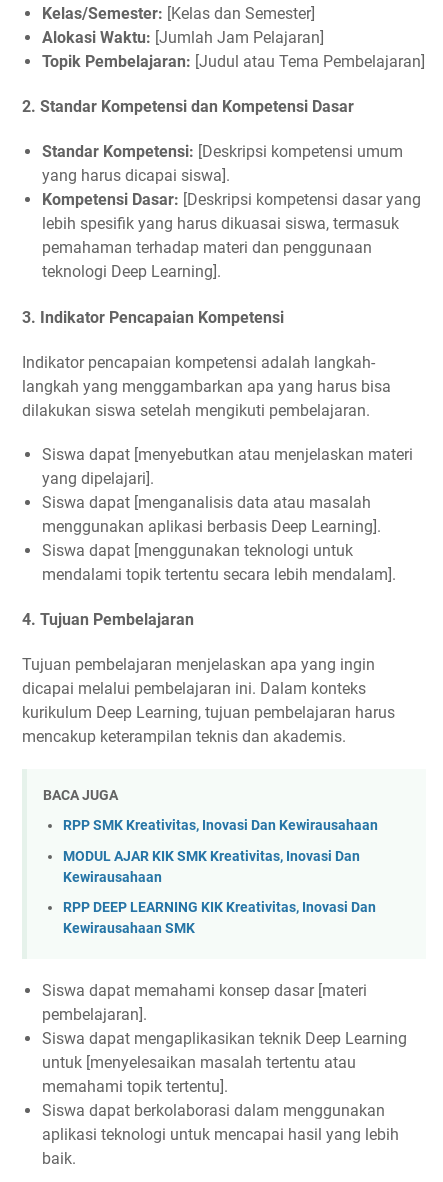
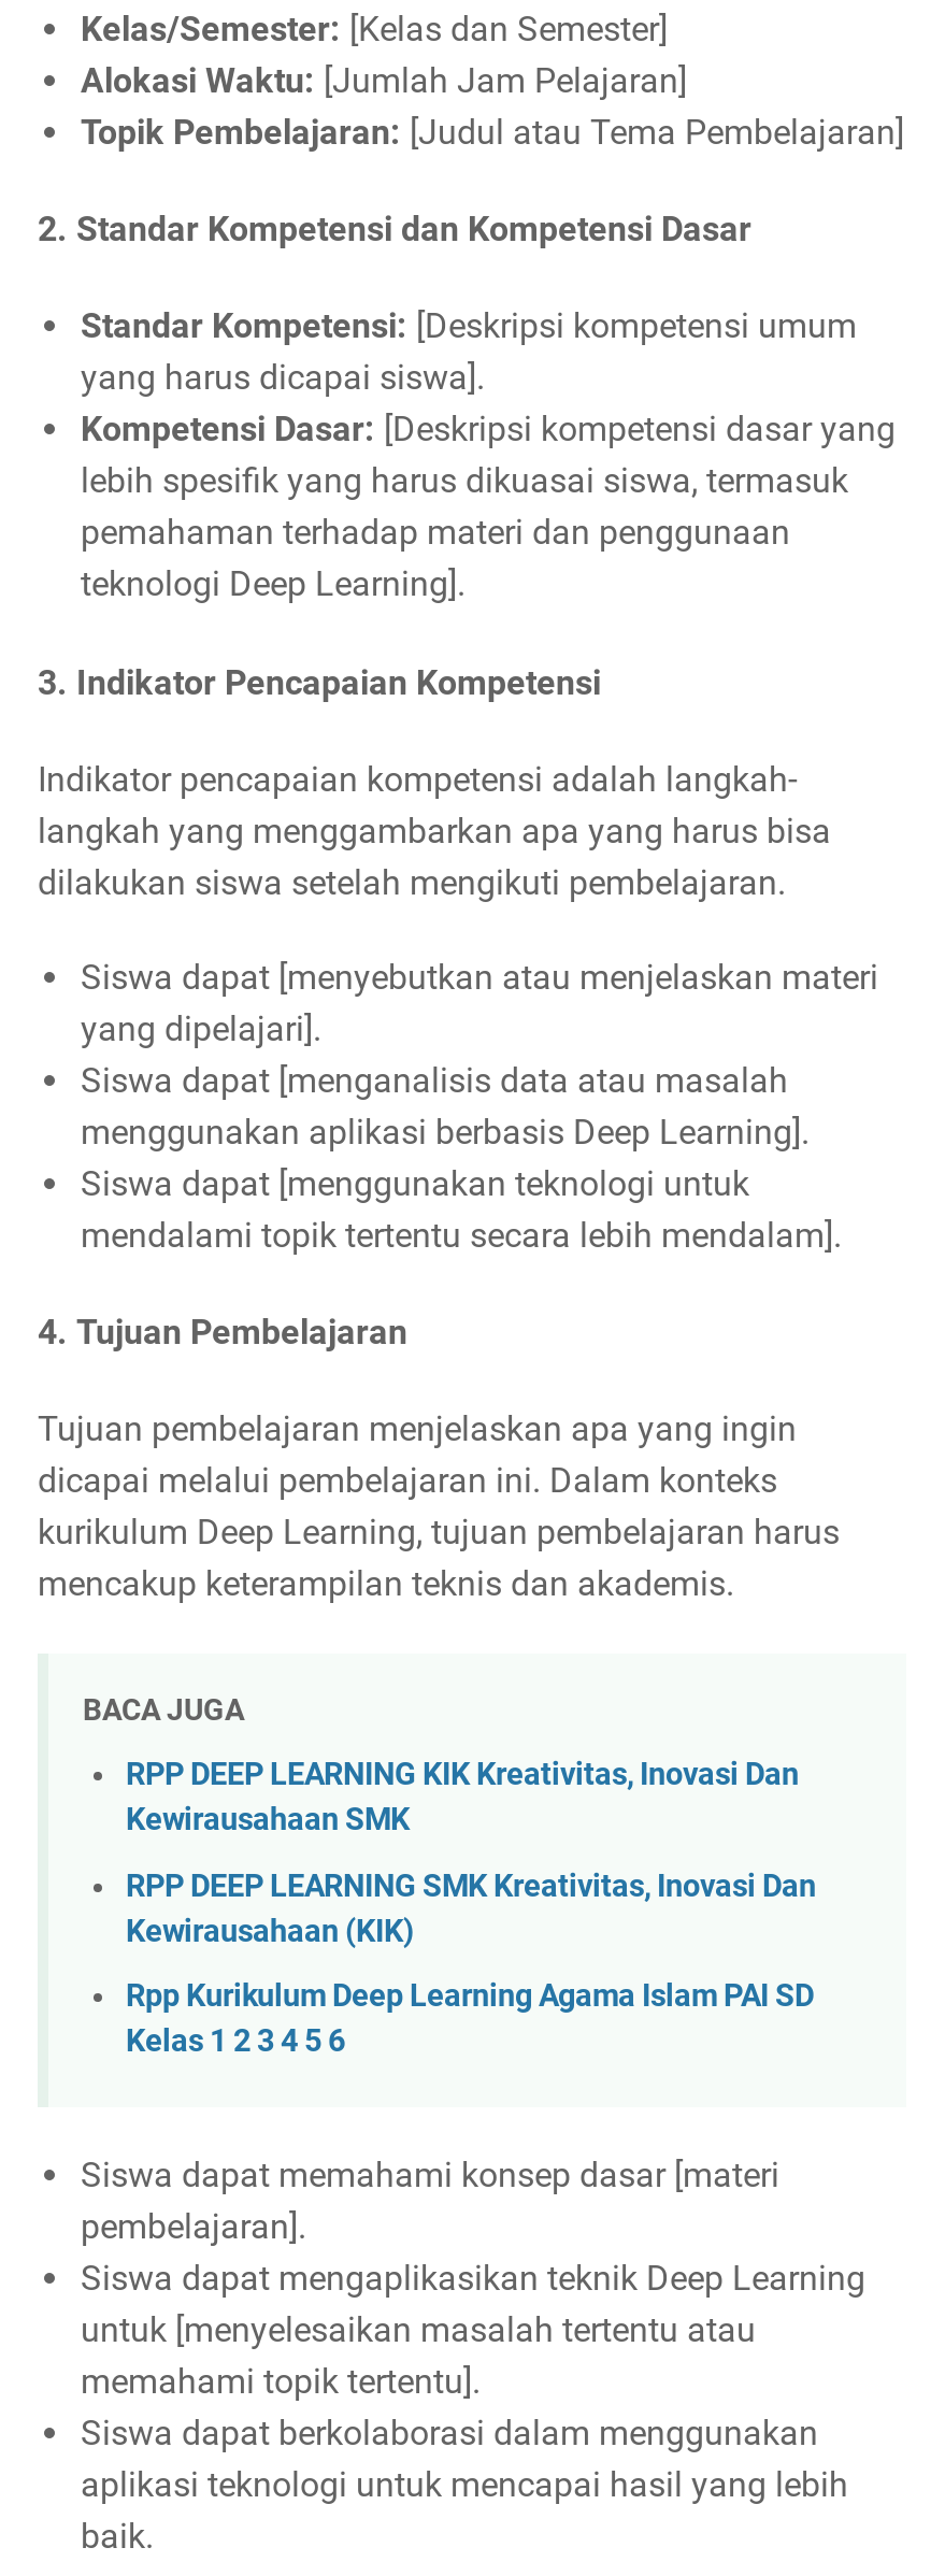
[63,817,378,886] RPP SMK Kreativitas, Inovasi Dan Kewirausahaan | MODUL AJAR KIK SMK Kreativitas, Inovasi Dan | Kewirausahaan -> none
moved [63,899,376,937] -> [126,1757,799,1839]: RPP DEEP LEARNING KIK Kreativitas, Inovasi Dan | Kewirausahaan SMK
none -> [126,1868,816,2061] RPP DEEP LEARNING SMK Kreativitas, Inovasi Dan | Kewirausahaan (KIK) | Rpp Kurikulum Deep Learning Agama Islam PAI SD | Kelas 1 2 3 4 5 6

